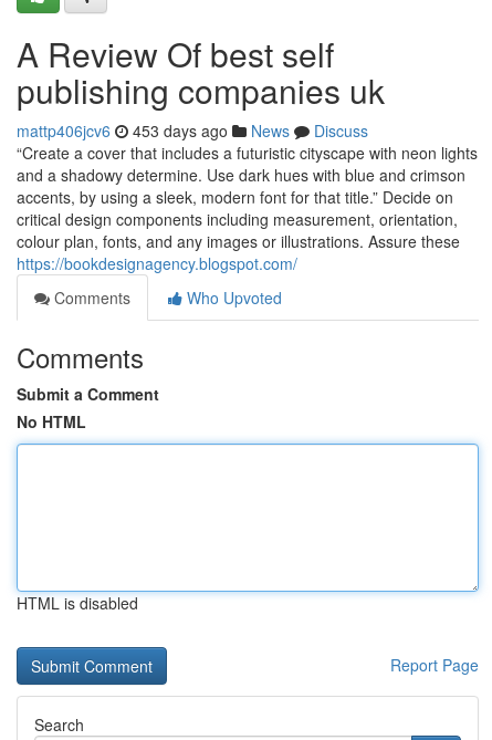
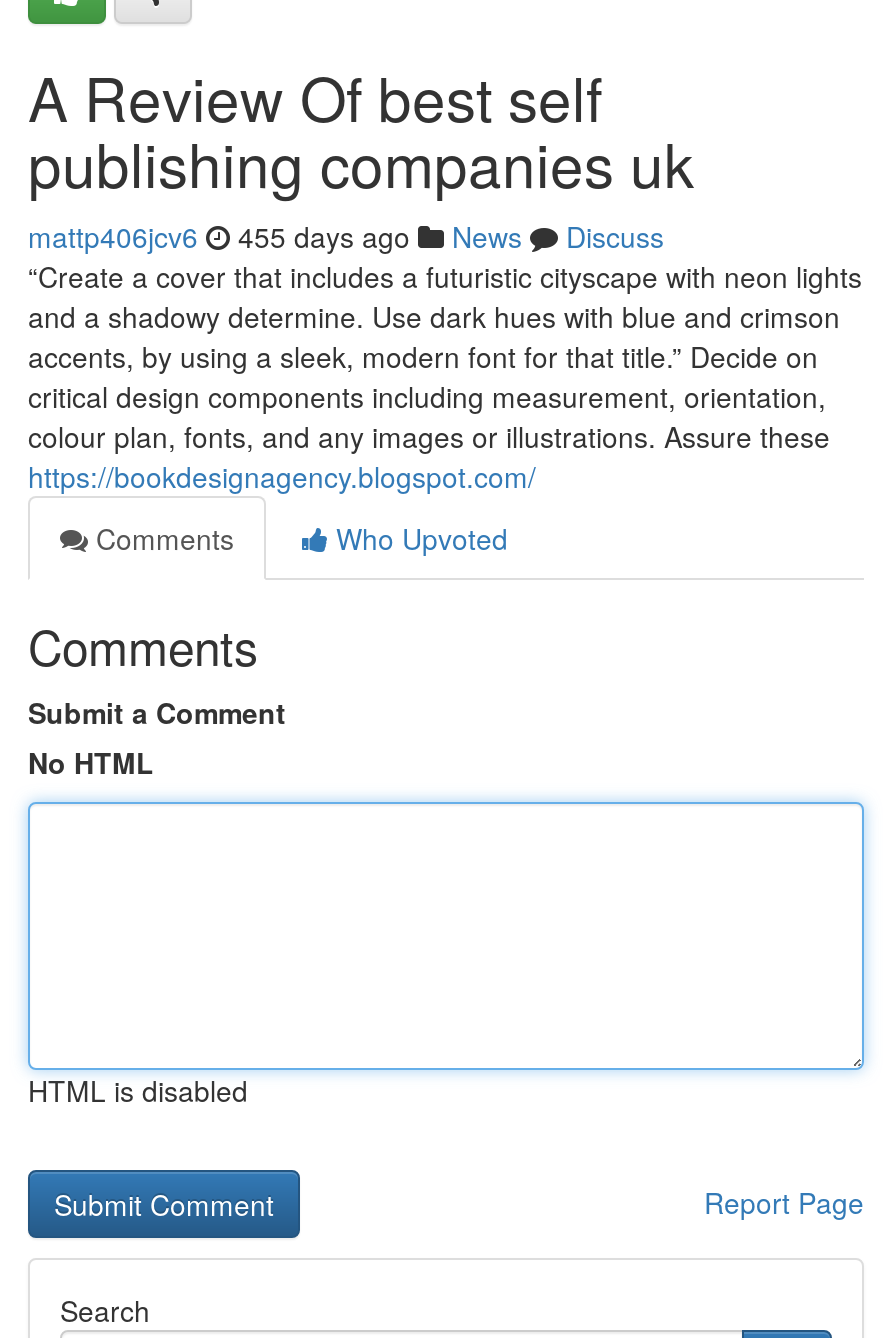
[17,119,368,142] mattp406jcv6 453 days ago News Discuss -> [28,216,664,256] mattp406jcv6 455 days ago News Discuss

